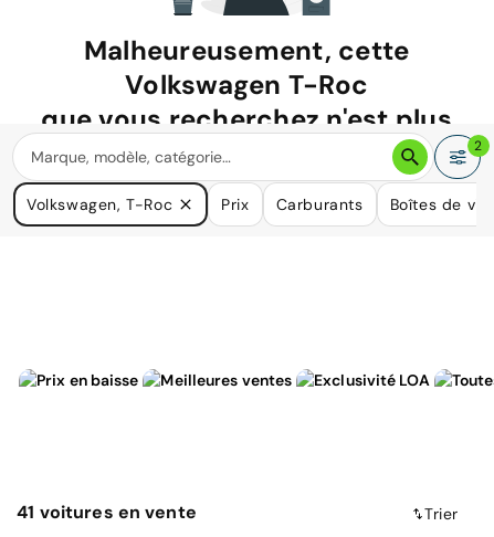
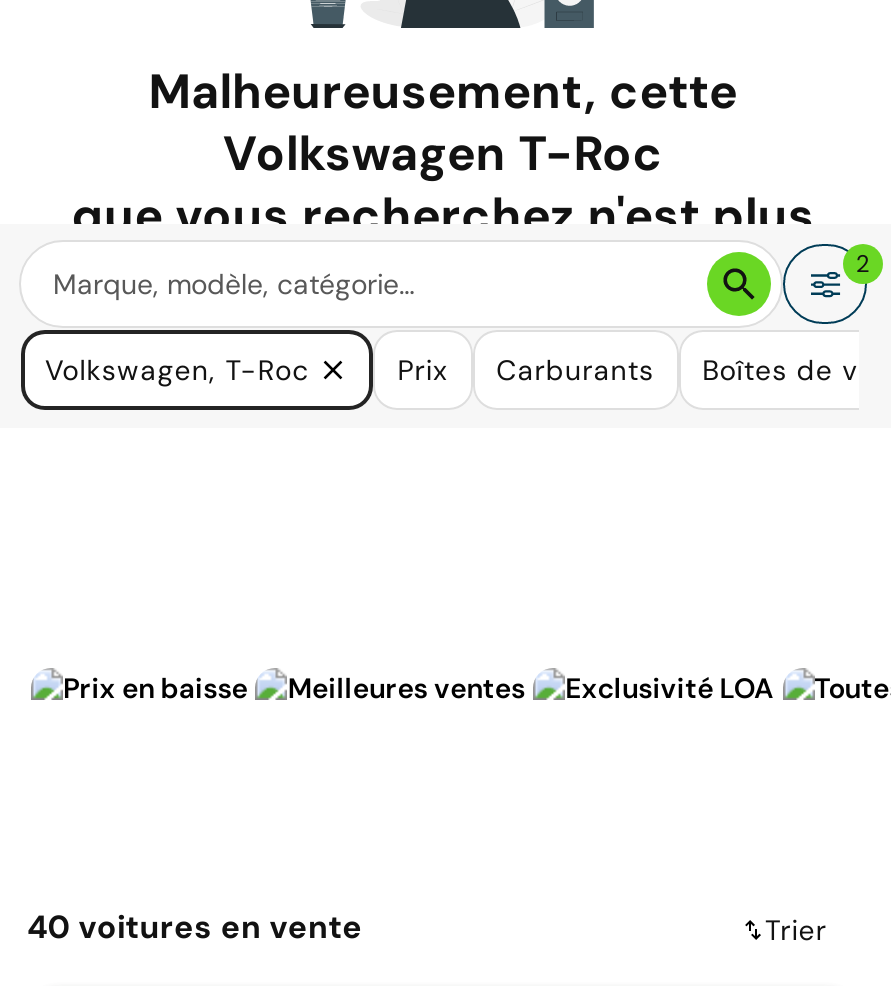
[17,501,196,524] 41 voitures en vente -> [27,907,363,949] 40 voitures en vente

